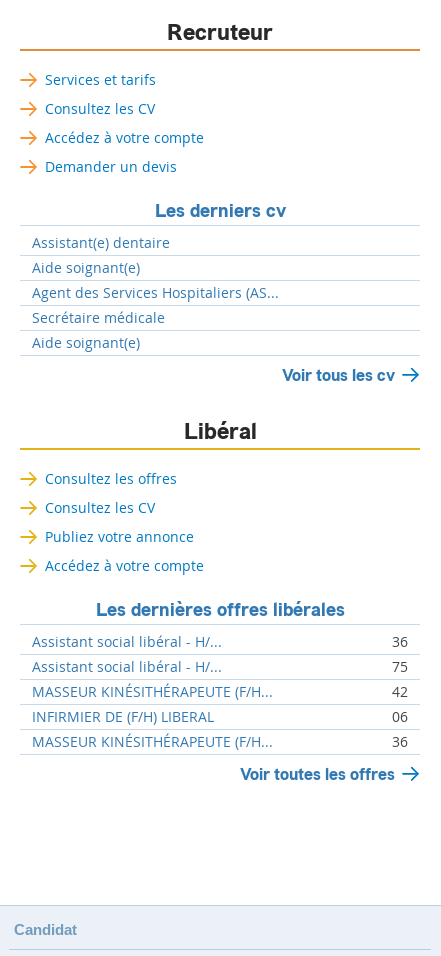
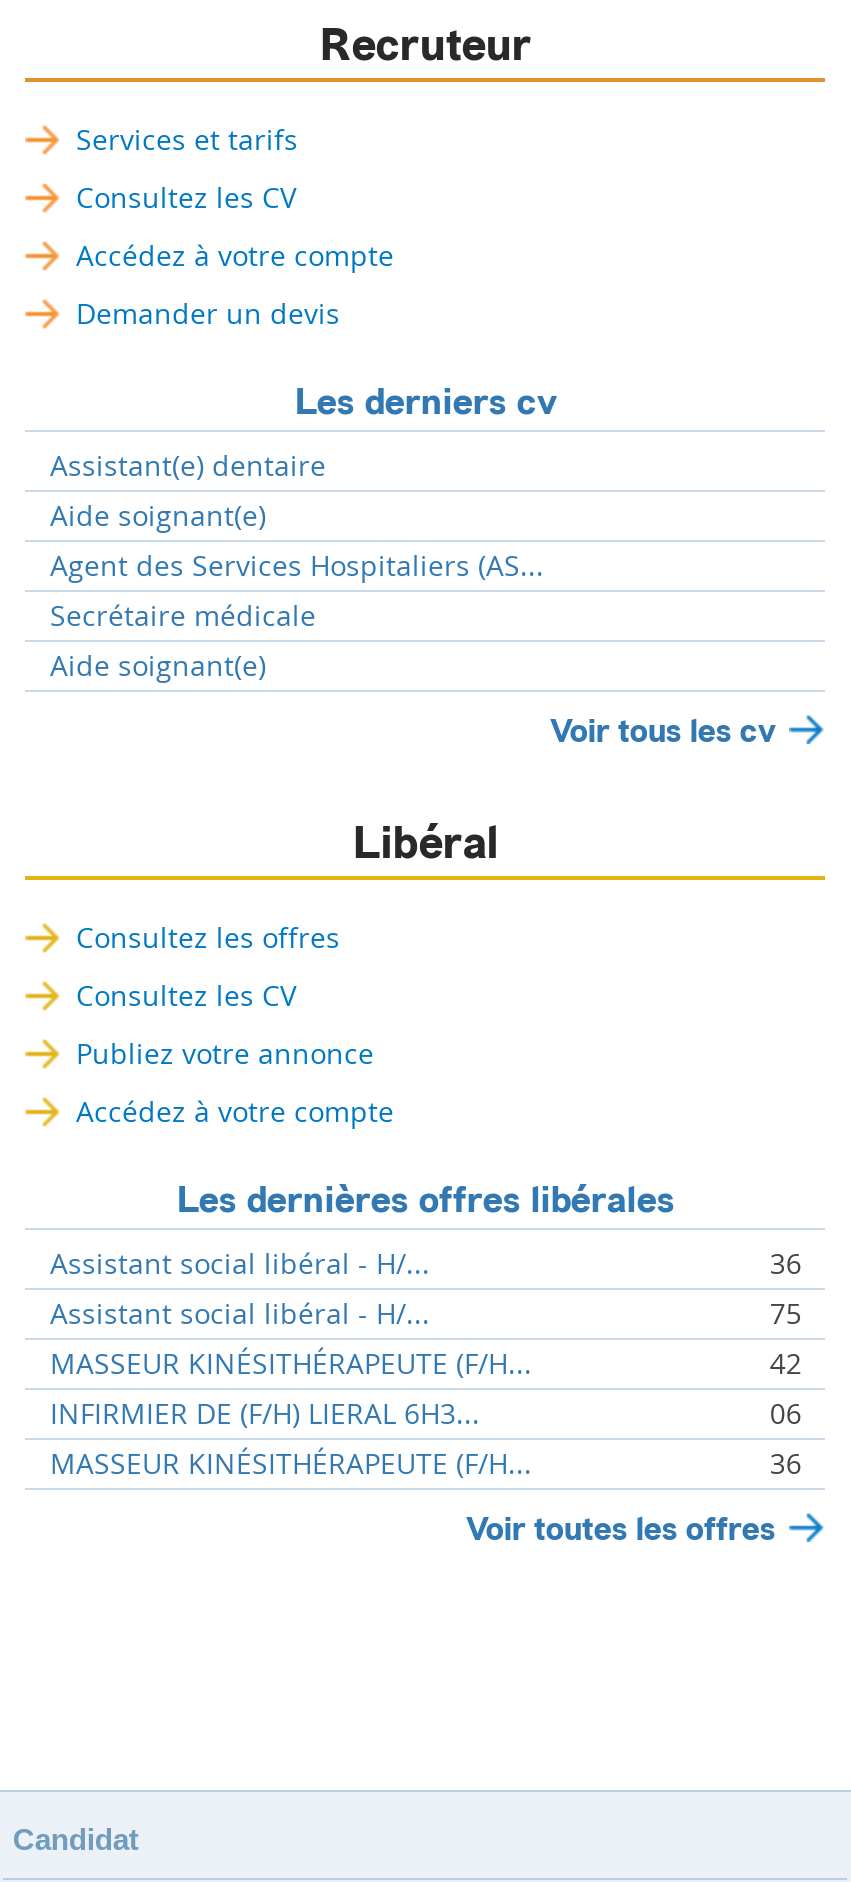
[32,707,214,726] INFIRMIER DE (F/H) LIBERAL -> [50,1394,480,1432] INFIRMIER DE (F/H) LIERAL 6H3...

